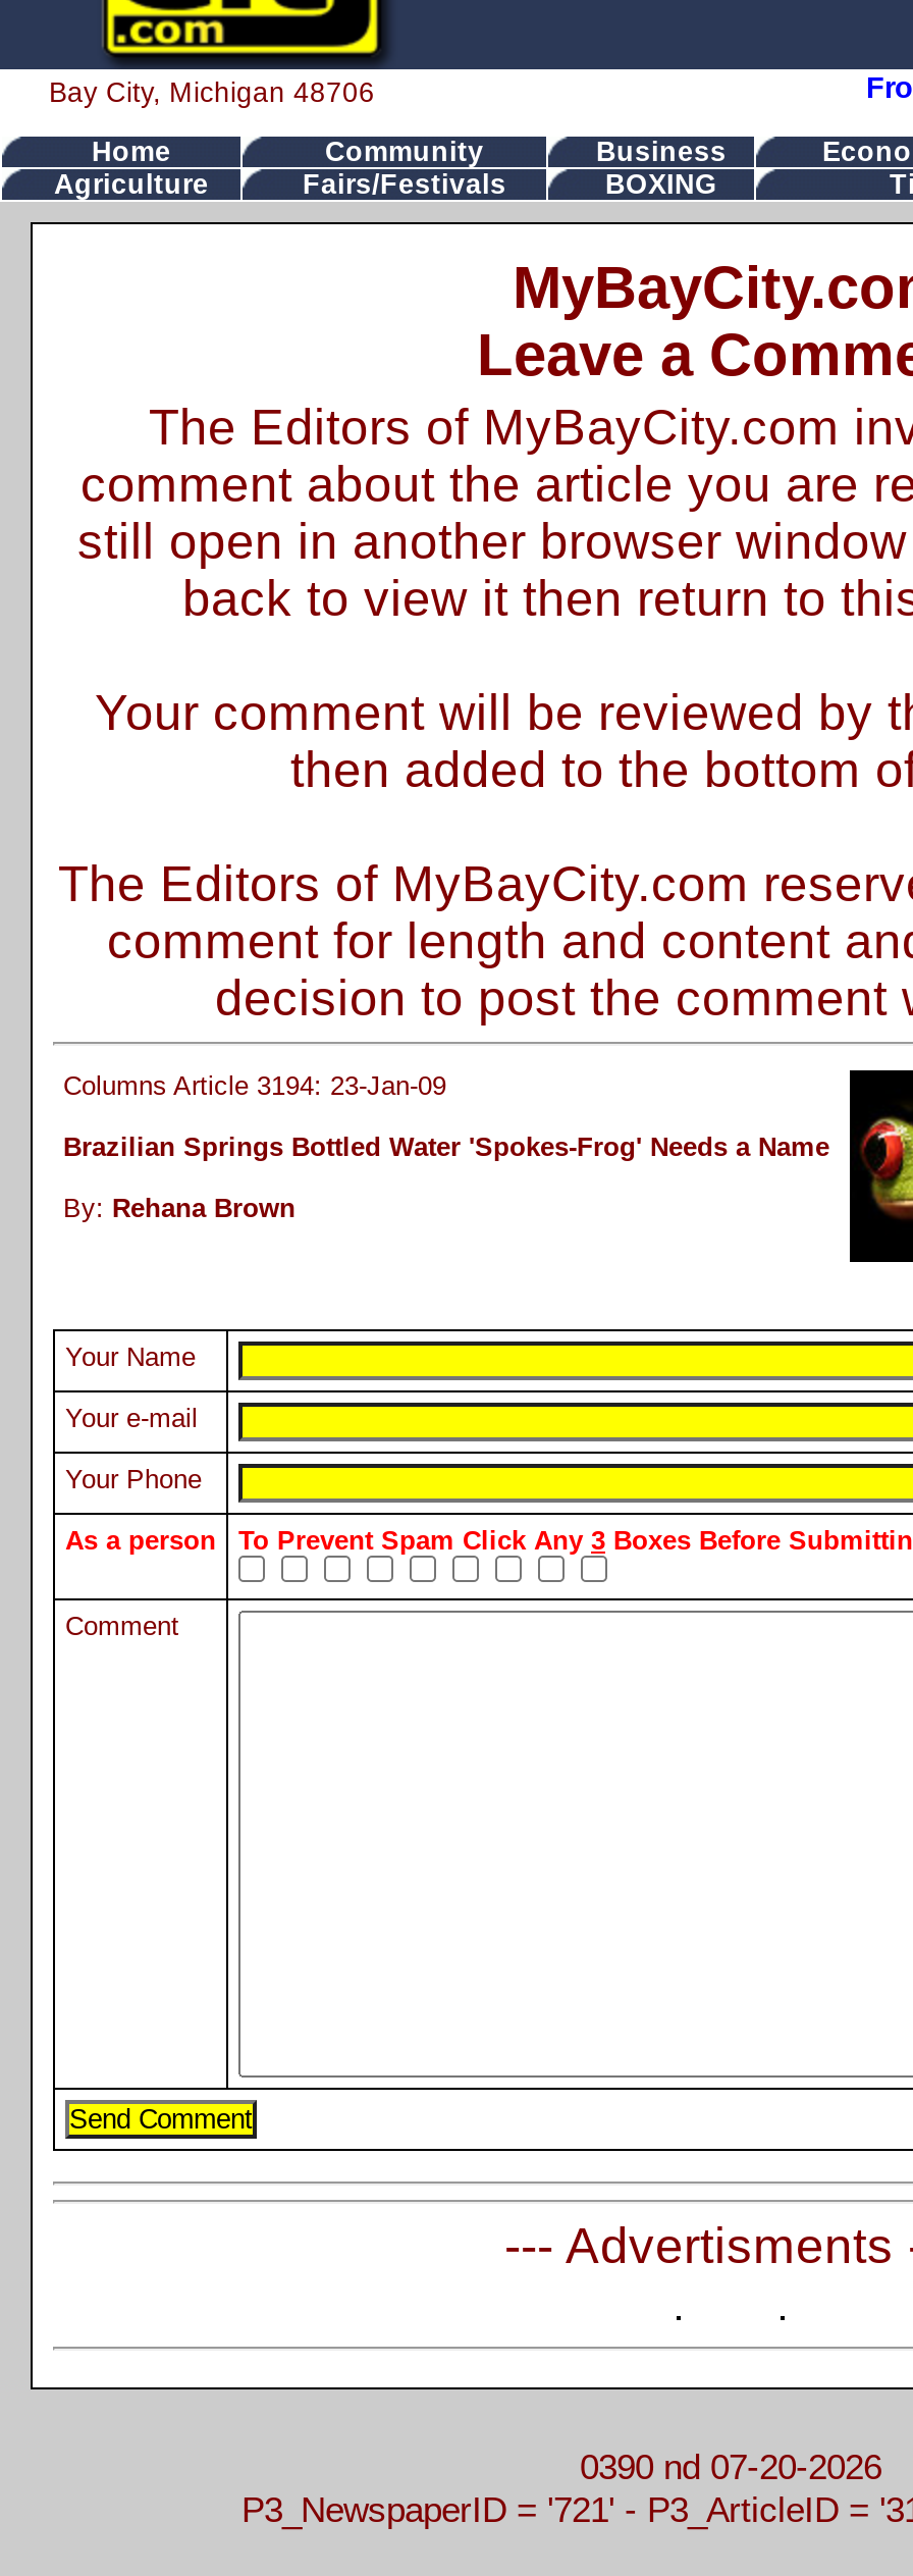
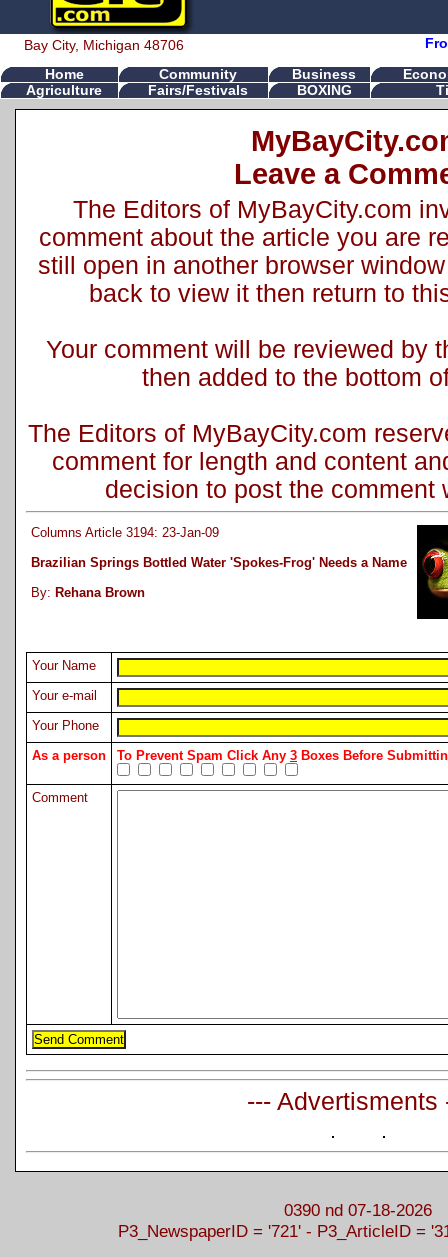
[580,2446,881,2486] 0390 nd 07-20-2026 -> [284,1199,432,1219] 0390 nd 07-18-2026

